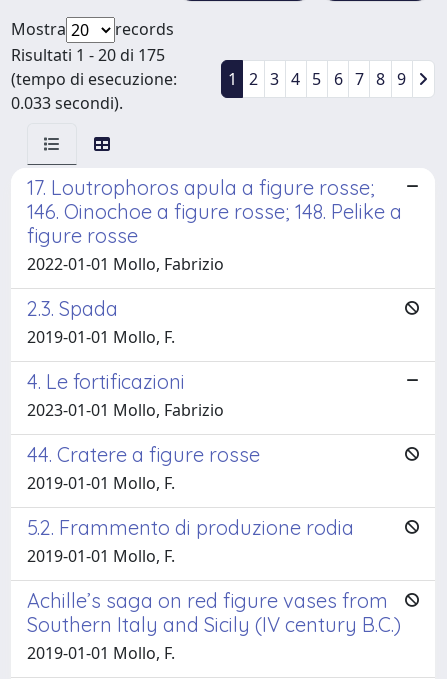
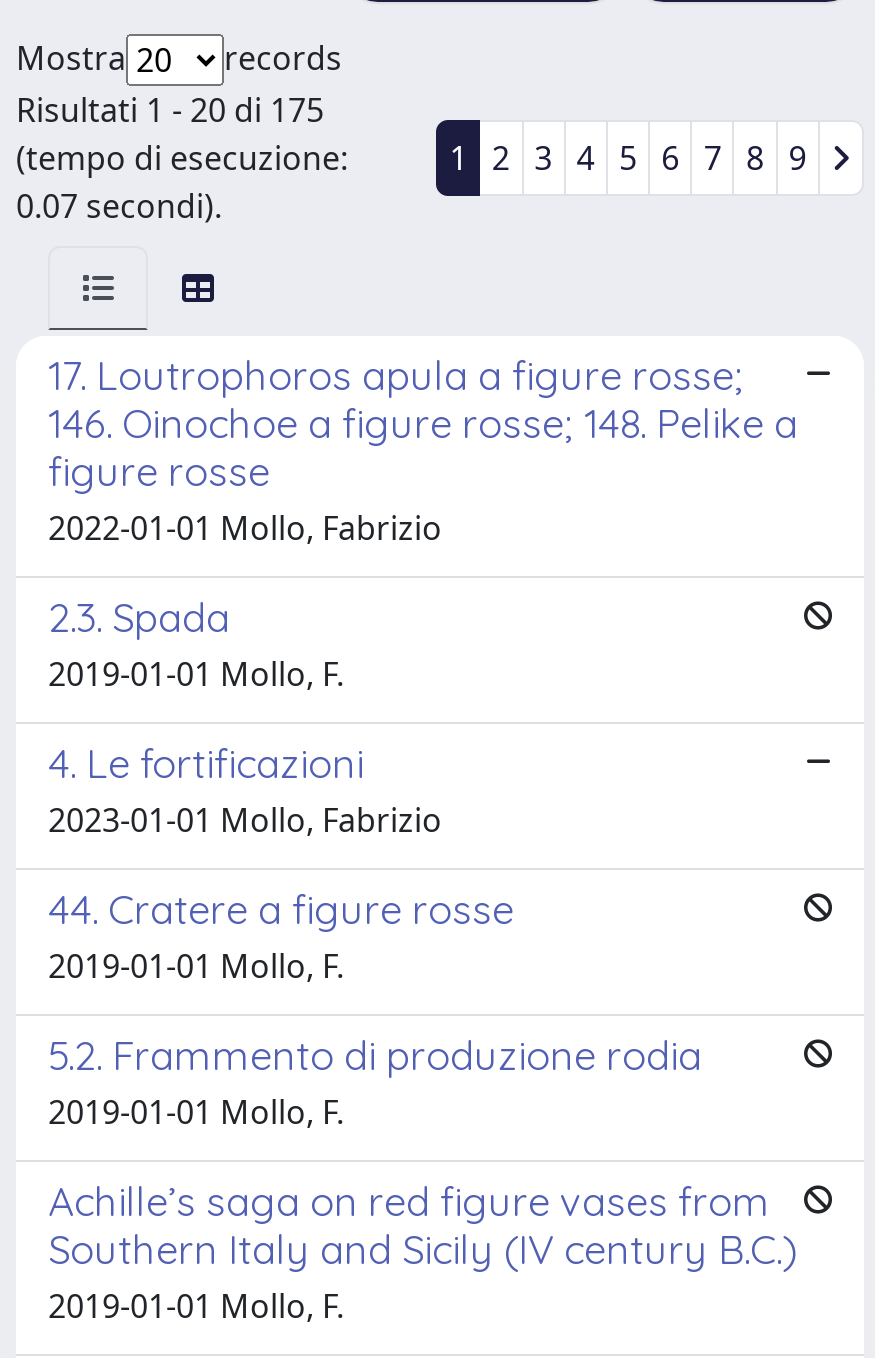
[11,92,123,114] 0.033 secondi). -> [16,184,222,228] 0.07 secondi).

